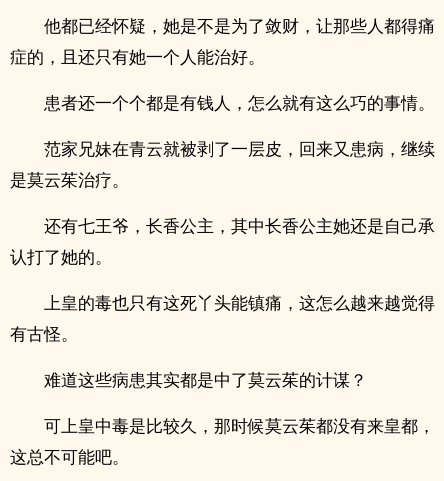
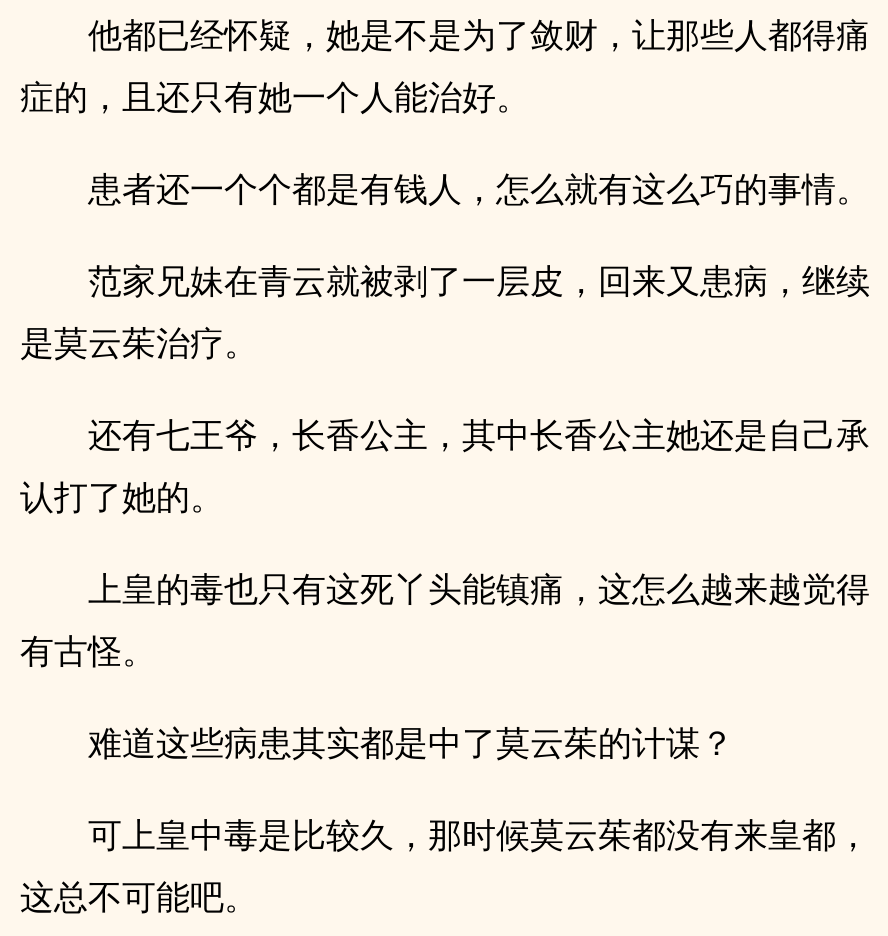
[44,137,435,160] 范家‍‌兄‍妹在青云就被剥了一层皮，回来又患病，继续 -> [88,257,870,303] 范家兄‍妹‍‌在青云就被剥了一层皮，回来又患病，继续

